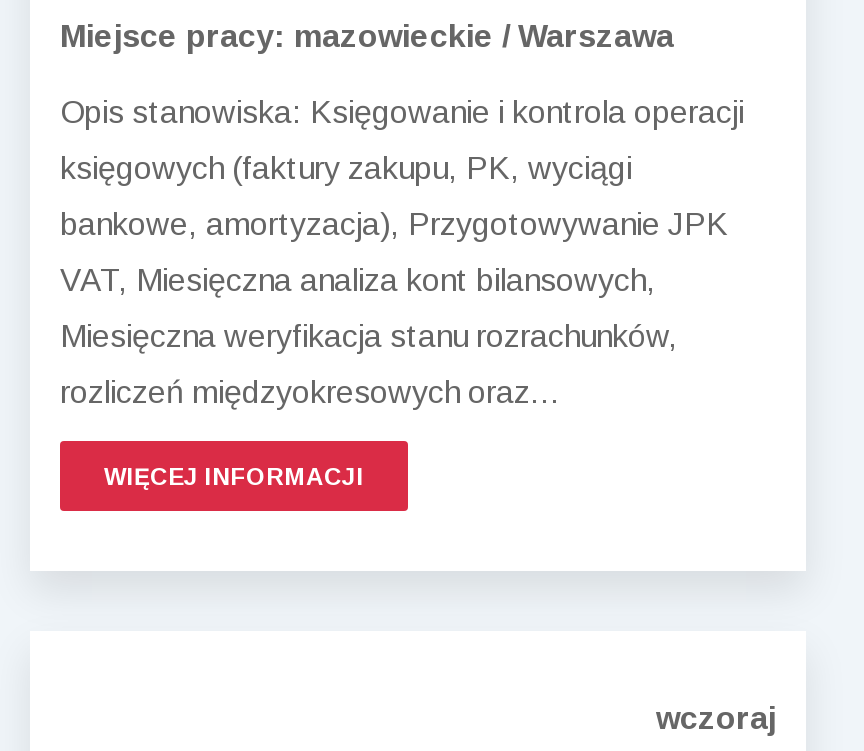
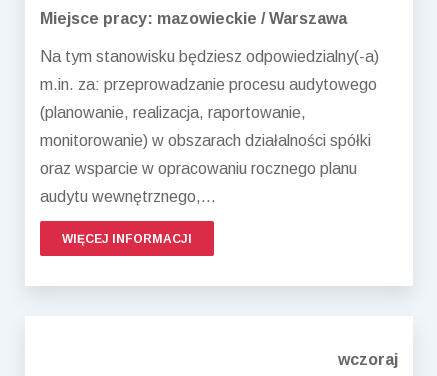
[60,95,744,129] Opis stanowiska: Księgowanie i kontrola operacji -> [40,48,379,65] Na tym stanowisku będziesz odpowiedzialny(-a)
[60,151,632,185] księgowych (faktury zakupu, PK, wyciągi -> [40,76,377,93] m.in. za: przeprowadzanie procesu audytowego
[60,207,728,241] bankowe, amortyzacja), Przygotowywanie JPK -> [40,104,306,121] (planowanie, realizacja, raportowanie,
[60,263,656,297] VAT, Miesięczna analiza kont bilansowych, -> [40,132,371,149] monitorowanie) w obszarach działalności spółki
[60,319,678,353] Miesięczna weryfikacja stanu rozrachunków, -> [40,160,357,177] oraz wsparcie w opracowaniu rocznego planu
[60,375,560,409] rozliczeń międzyokresowych oraz... -> [40,188,216,205] audytu wewnętrznego,...

